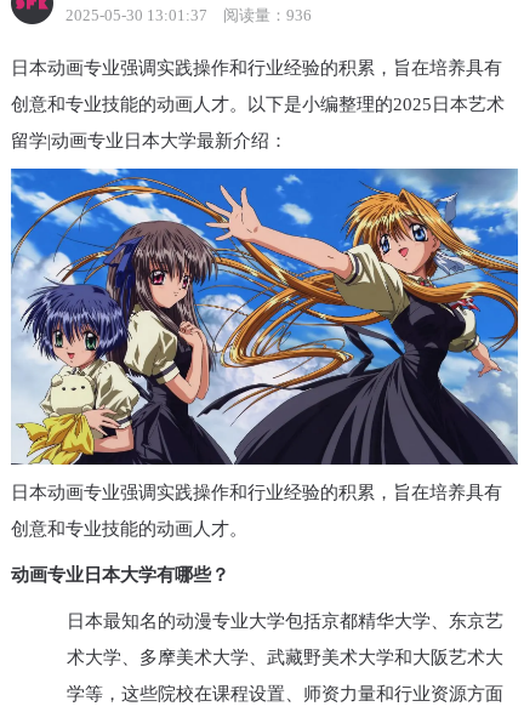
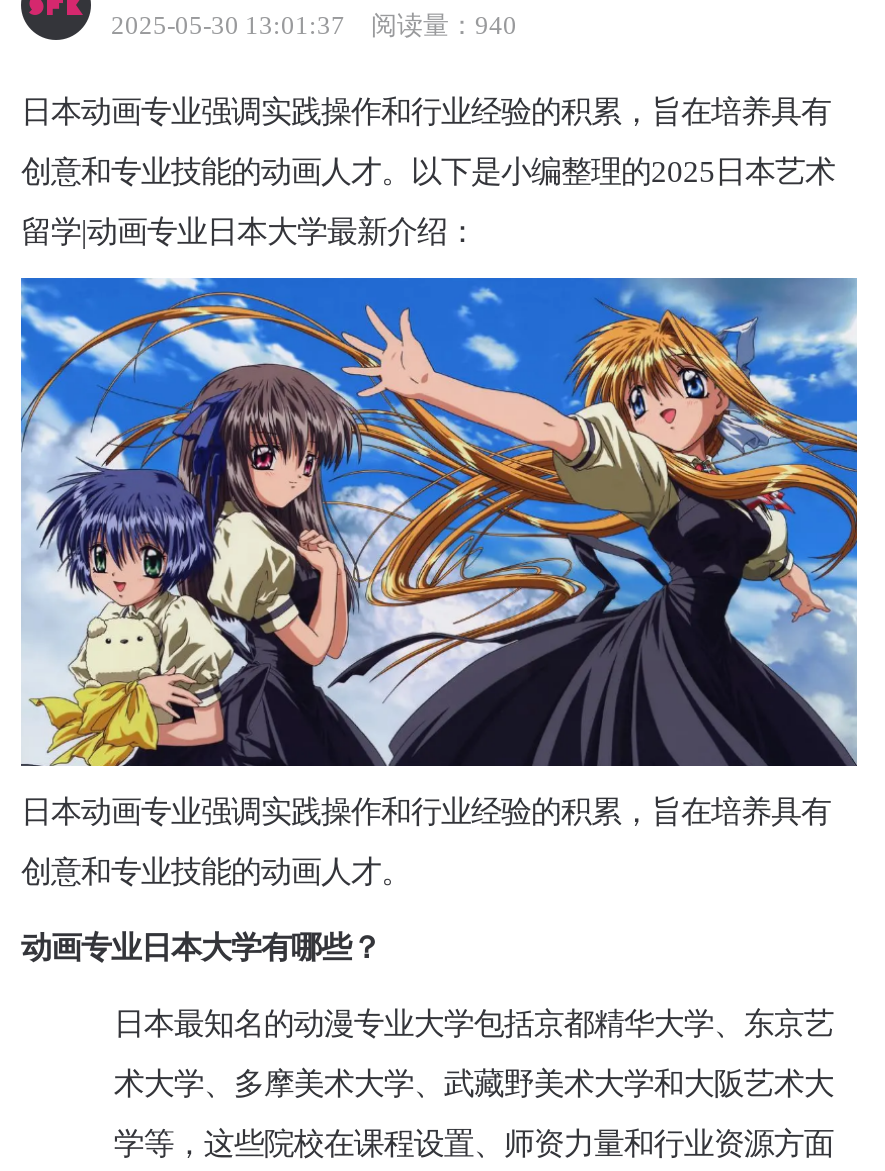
[65,6,312,24] 2025-05-30 13:01:37 阅读量：936 -> [111,10,517,40] 2025-05-30 13:01:37 阅读量：940

